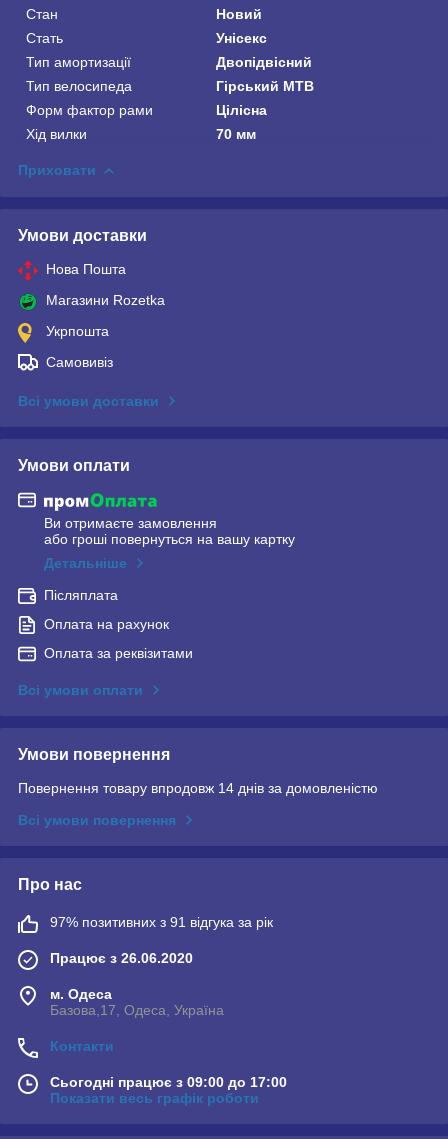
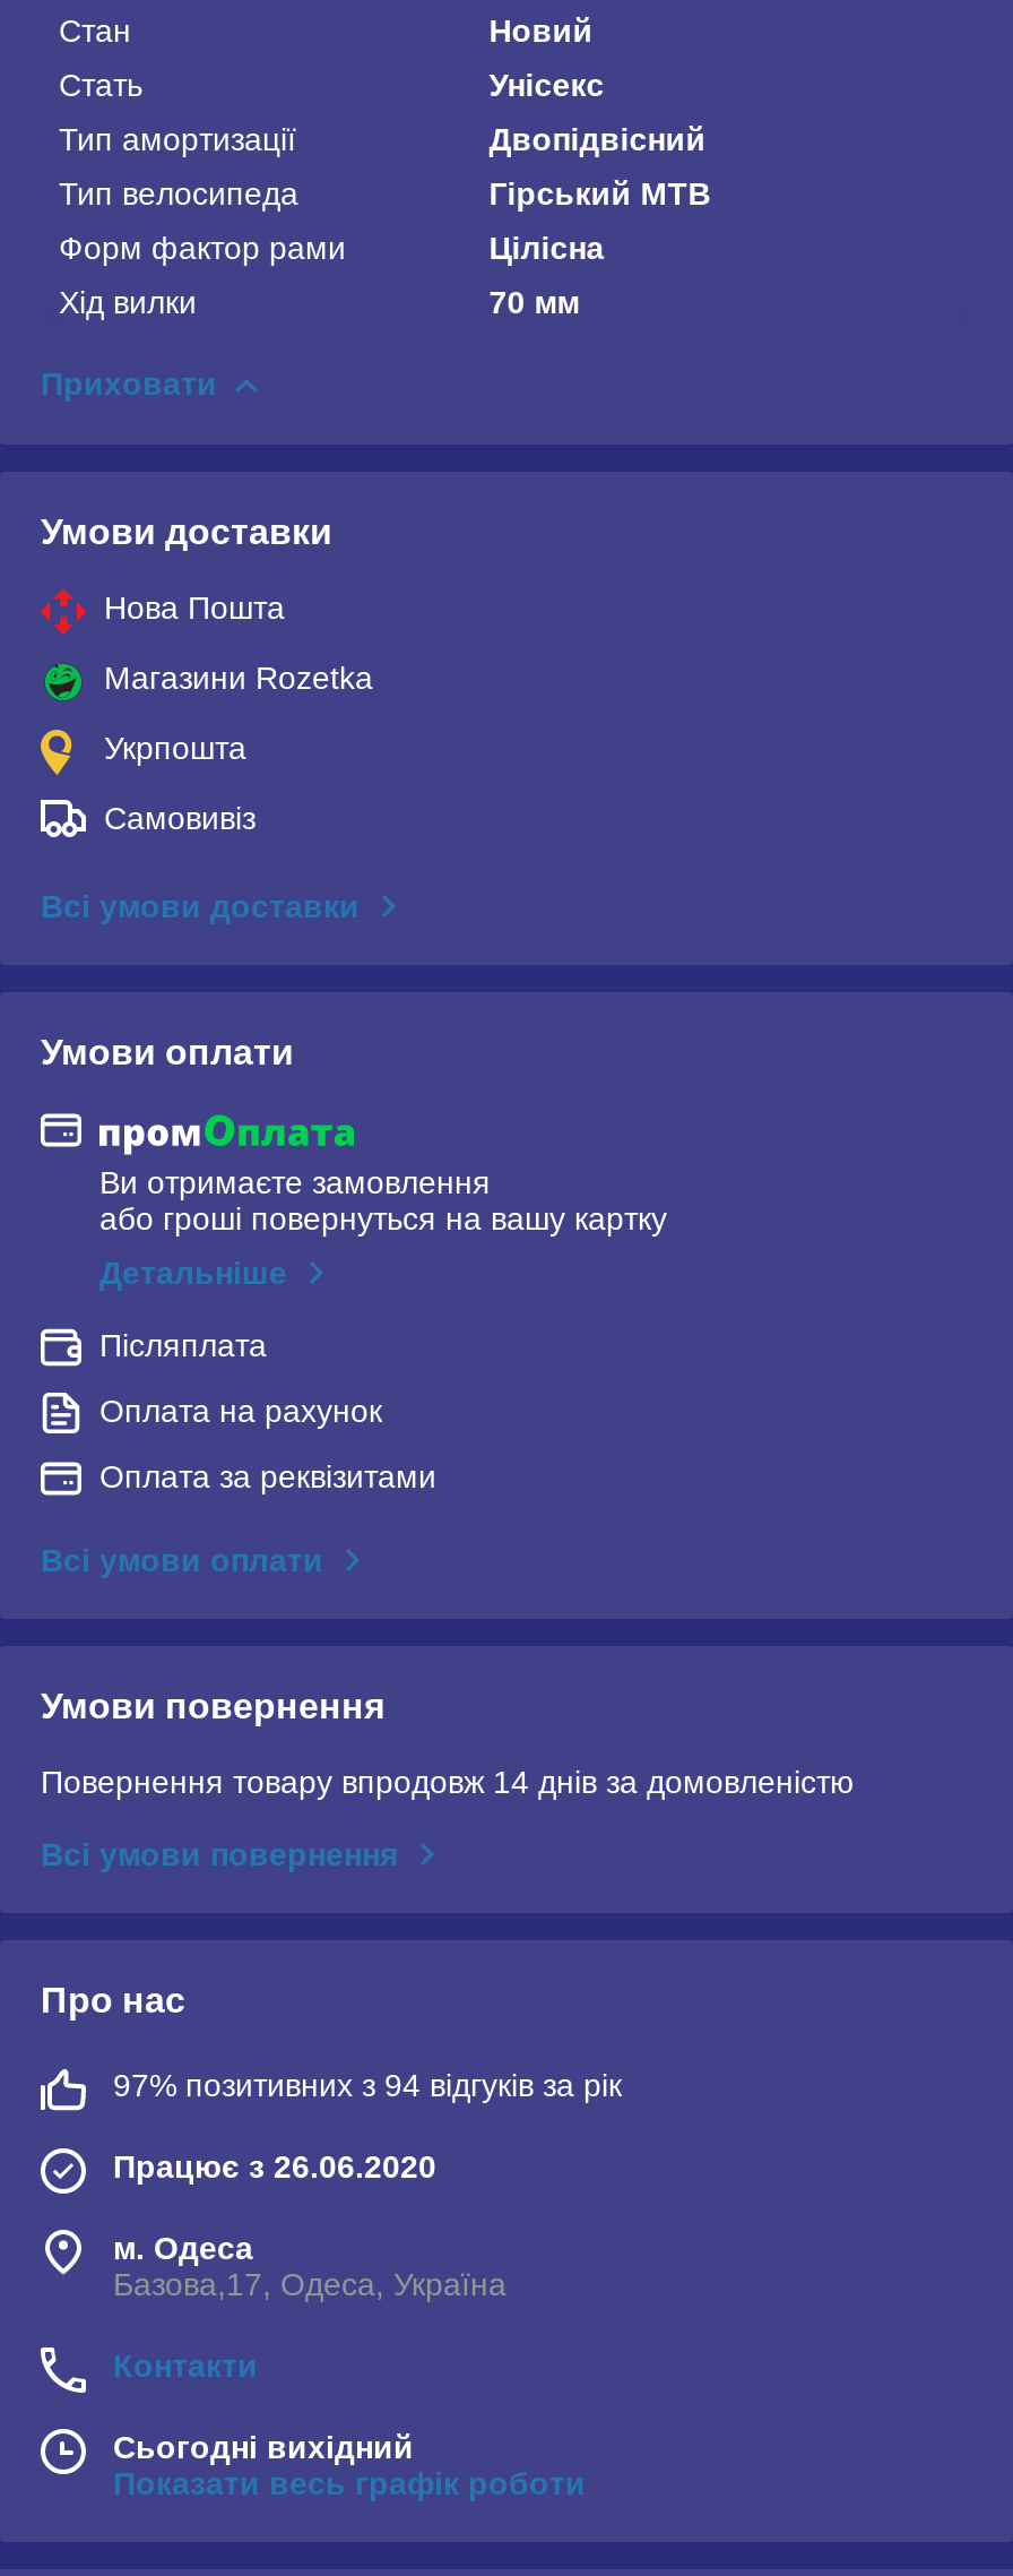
[50,914,273,930] 97% позитивних з 91 відгука за рік -> [113,2067,622,2104] 97% позитивних з 94 відгуків за рік
[50,1074,287,1090] Сьогодні працює з 09:00 до 17:00 -> [113,2429,414,2466] Сьогодні вихідний

